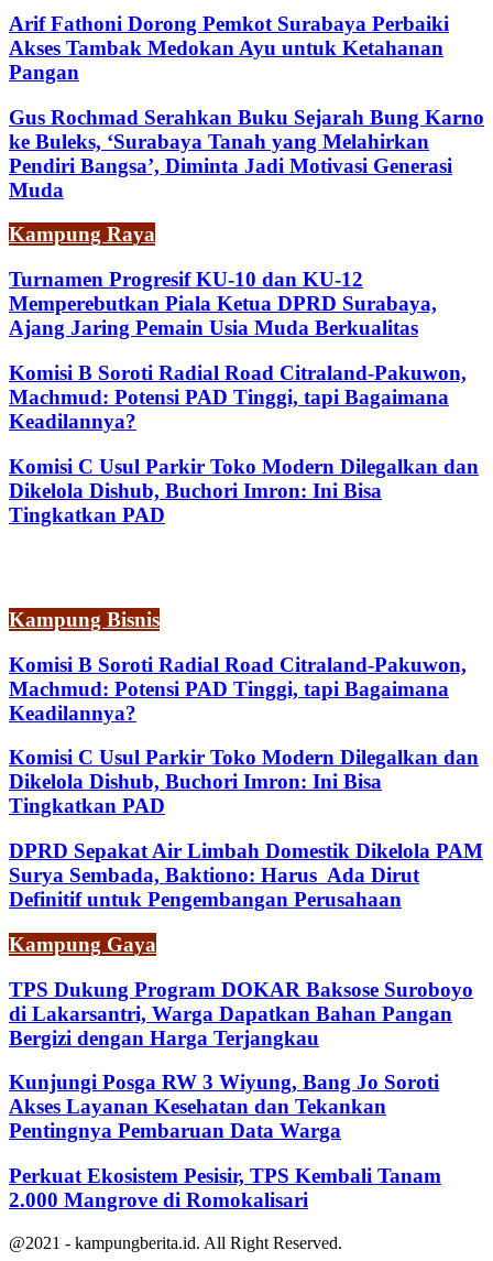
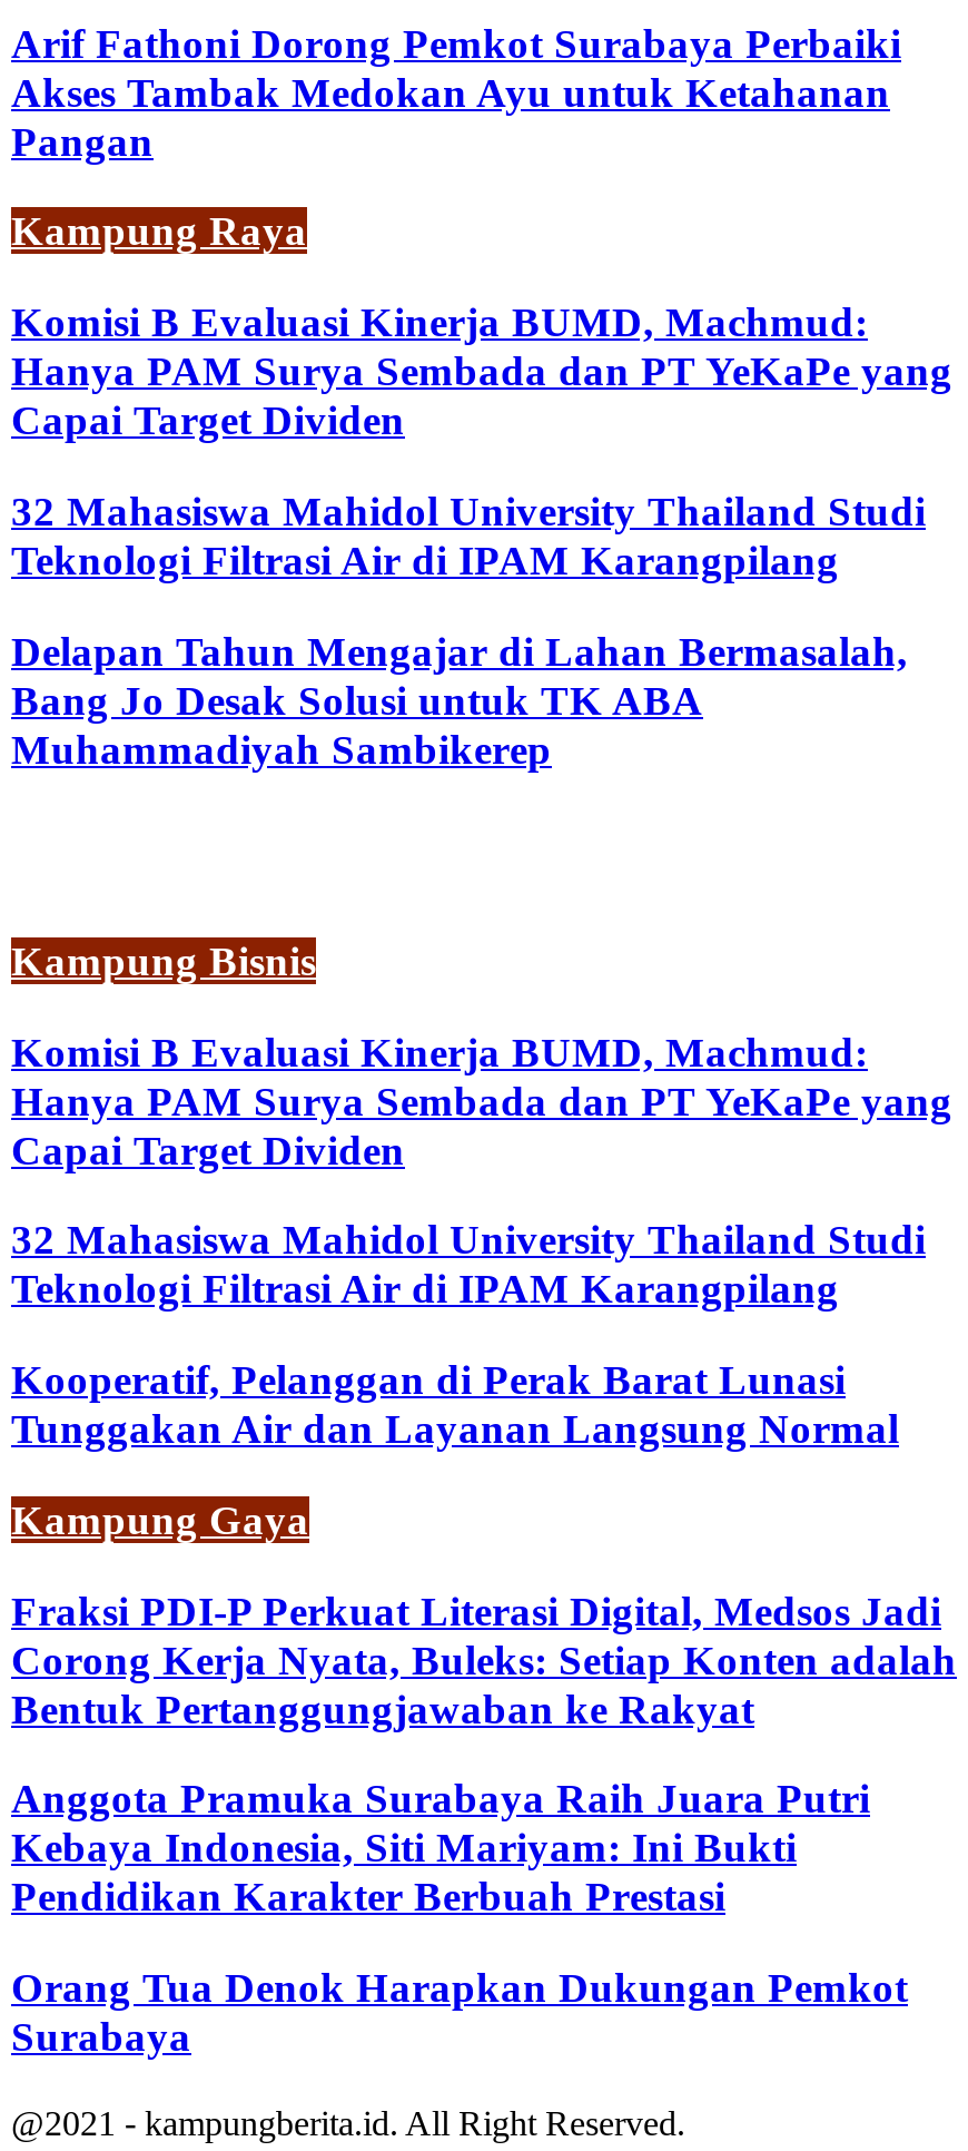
[9,105,484,201] Gus Rochmad Serahkan Buku Sejarah Bung Karno | ke Buleks, ‘Surabaya Tanah yang Melahirkan | Pendiri Bangsa’, Diminta Jadi Motivasi Generasi | Muda -> none
[9,268,437,339] Turnamen Progresif KU-10 dan KU-12 | Memperebutkan Piala Ketua DPRD Surabaya, | Ajang Jaring Pemain Usia Muda Berkualitas -> [11,298,952,443] Komisi B Evaluasi Kinerja BUMD, Machmud: | Hanya PAM Surya Sembada dan PT YeKaPe yang | Capai Target Dividen
[9,361,467,433] Komisi B Soroti Radial Road Citraland-Pakuwon, | Machmud: Potensi PAD Tinggi, tapi Bagaimana | Keadilannya? -> [11,487,926,583] 32 Mahasiswa Mahidol University Thailand Studi | Teknologi Filtrasi Air di IPAM Karangpilang
[9,454,479,526] Komisi C Usul Parkir Toko Modern Dilegalkan dan | Dikelola Dishub, Buchori Imron: Ini Bisa | Tingkatkan PAD -> [11,626,908,771] Delapan Tahun Mengajar di Lahan Bermasalah, | Bang Jo Desak Solusi untuk TK ABA | Muhammadiyah Sambikerep
[9,653,467,724] Komisi B Soroti Radial Road Citraland-Pakuwon, | Machmud: Potensi PAD Tinggi, tapi Bagaimana | Keadilannya? -> [11,1028,952,1172] Komisi B Evaluasi Kinerja BUMD, Machmud: | Hanya PAM Surya Sembada dan PT YeKaPe yang | Capai Target Dividen
[9,746,479,818] Komisi C Usul Parkir Toko Modern Dilegalkan dan | Dikelola Dishub, Buchori Imron: Ini Bisa | Tingkatkan PAD -> [11,1216,926,1312] 32 Mahasiswa Mahidol University Thailand Studi | Teknologi Filtrasi Air di IPAM Karangpilang
[9,839,483,911] DPRD Sepakat Air Limbah Domestik Dikelola PAM | Surya Sembada, Baktiono: Harus Ada Dirut | Definitif untuk Pengembangan Perusahaan -> [11,1356,899,1452] Kooperatif, Pelanggan di Perak Barat Lunasi | Tunggakan Air dan Layanan Langsung Normal
[9,978,473,1049] TPS Dukung Program DOKAR Baksose Suroboyo | di Lakarsantri, Warga Dapatkan Bahan Pangan | Bergizi dengan Harga Terjangkau -> [11,1586,957,1731] Fraksi PDI-P Perkuat Literasi Digital, Medsos Jadi | Corong Kerja Nyata, Buleks: Setiap Konten adalah | Bentuk Pertanggungjawaban ke Rakyat
[9,1071,439,1142] Kunjungi Posga RW 3 Wiyung, Bang Jo Soroti | Akses Layanan Kesehatan dan Tekankan | Pentingnya Pembaruan Data Warga -> [11,1775,870,1920] Anggota Pramuka Surabaya Raih Juara Putri | Kebaya Indonesia, Siti Mariyam: Ini Bukti | Pendidikan Karakter Berbuah Prestasi
[9,1164,441,1211] Perkuat Ekosistem Pesisir, TPS Kembali Tanam | 2.000 Mangrove di Romokalisari -> [11,1964,908,2059] Orang Tua Denok Harapkan Dukungan Pemkot | Surabaya

